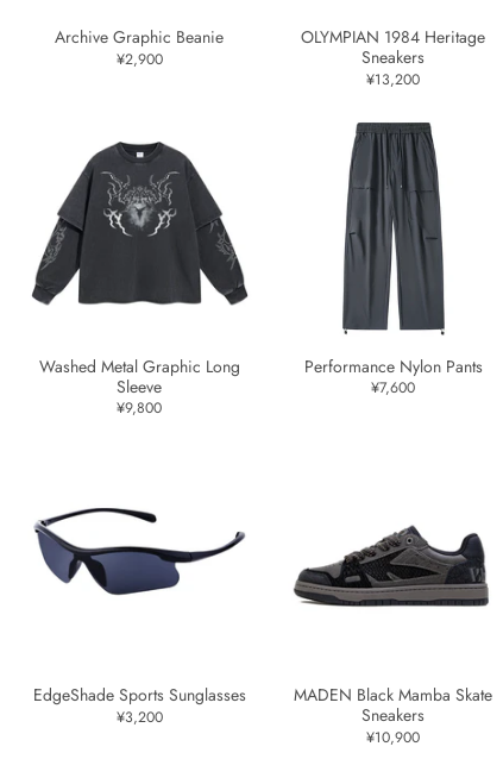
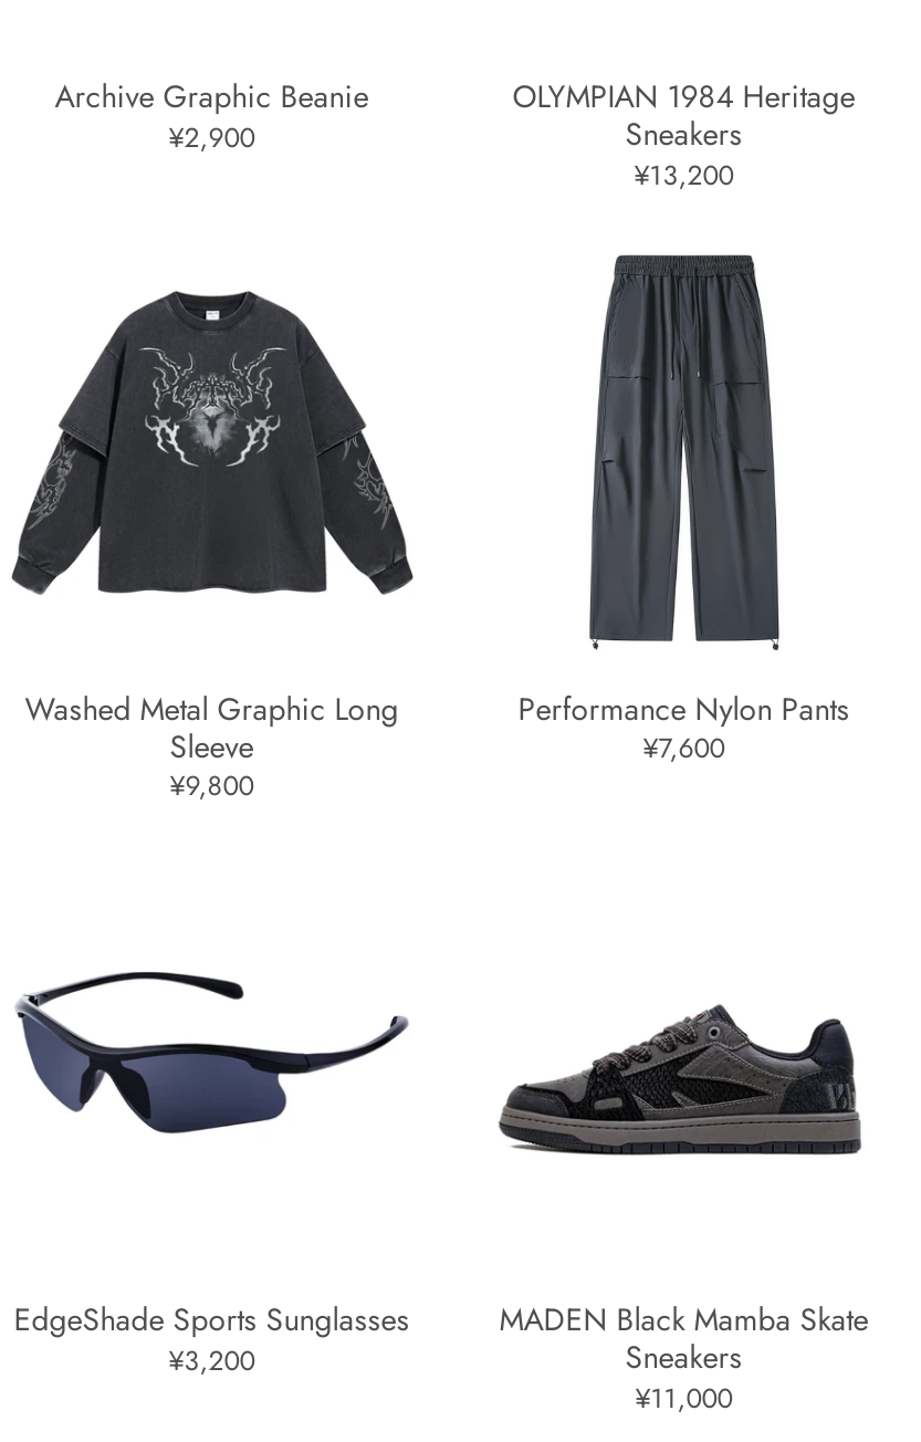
[366,727,420,748] ¥10,900 -> [635,1379,733,1419] ¥11,000

